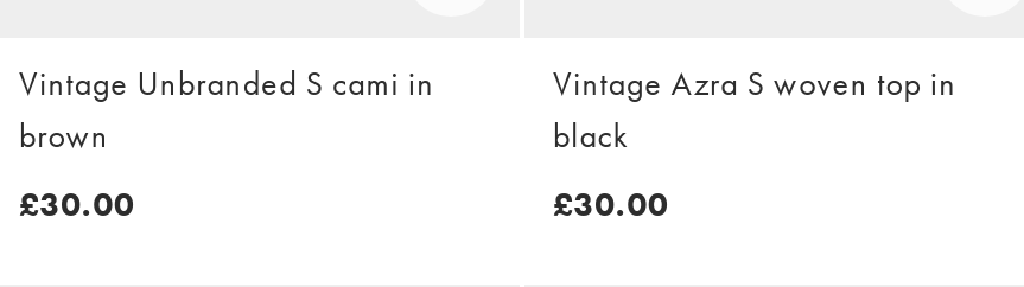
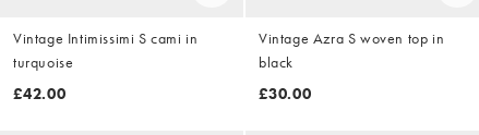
[19,62,435,157] Vintage Unbranded S cami in | brown -> [13,29,198,72] Vintage Intimissimi S cami in | turquoise
[19,183,135,226] £30.00 -> [13,84,66,104] £42.00

